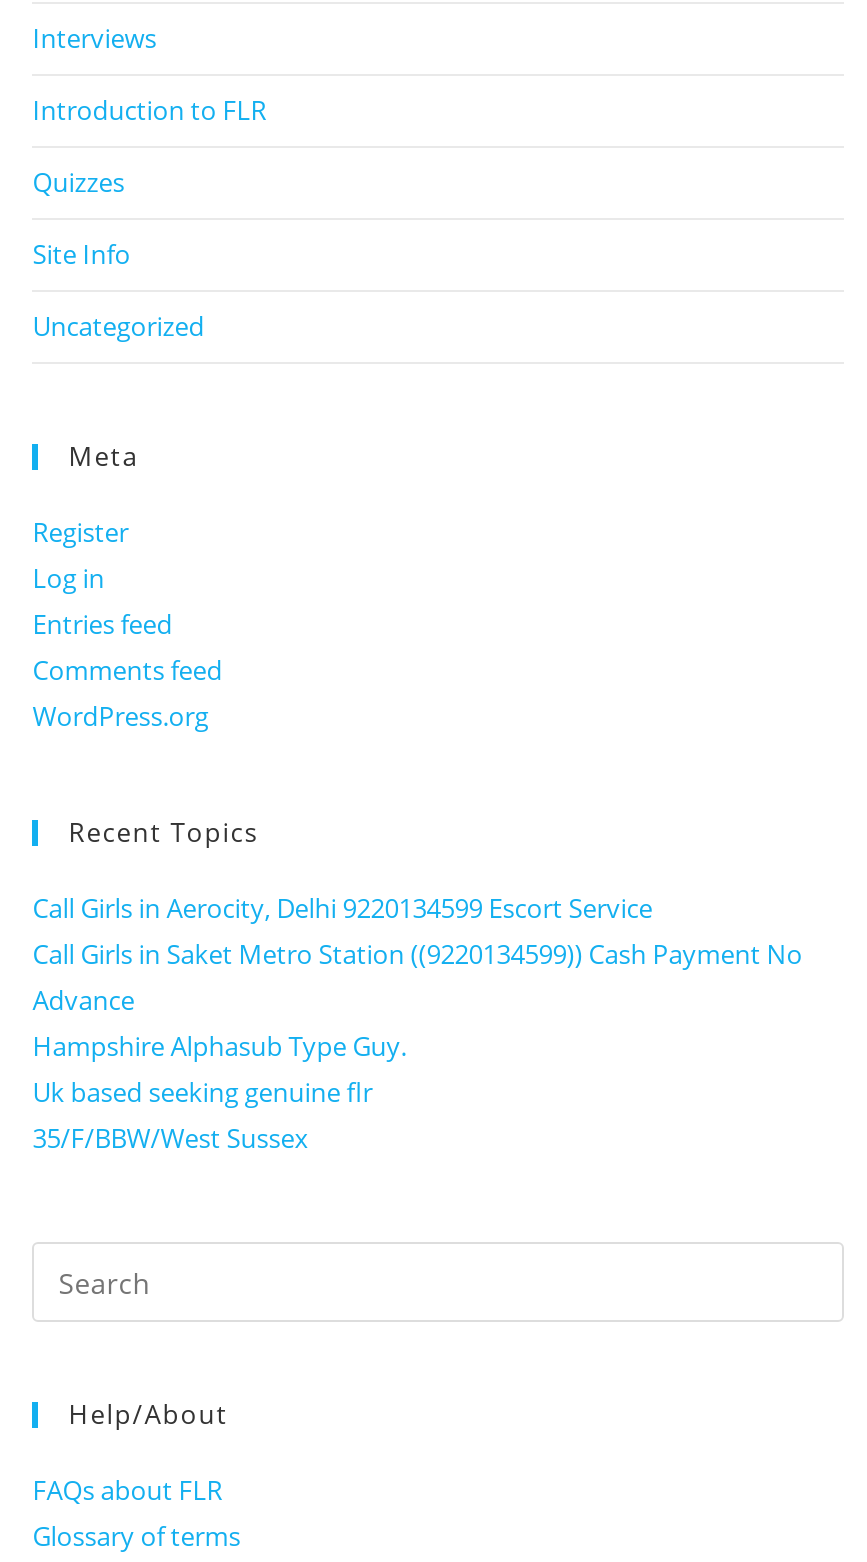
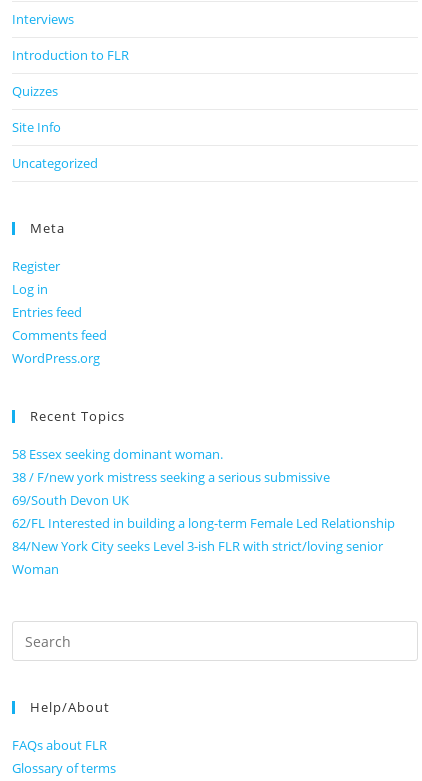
[32,891,802,1157] Call Girls in Aerocity, Delhi 9220134599 Escort Service | Call Girls in Saket Metro Station ((9220134599)) Cash Payment No | Advance | Hampshire Alphasub Type Guy. | Uk based seeking genuine flr | 35/F/BBW/West Sussex -> [12,445,395,578] 58 Essex seeking dominant woman. | 38 / F/new york mistress seeking a serious submissive | 69/South Devon UK | 62/FL Interested in building a long-term Female Led Relationship | 84/New York City seeks Level 3-ish FLR with strict/loving senior | Woman

